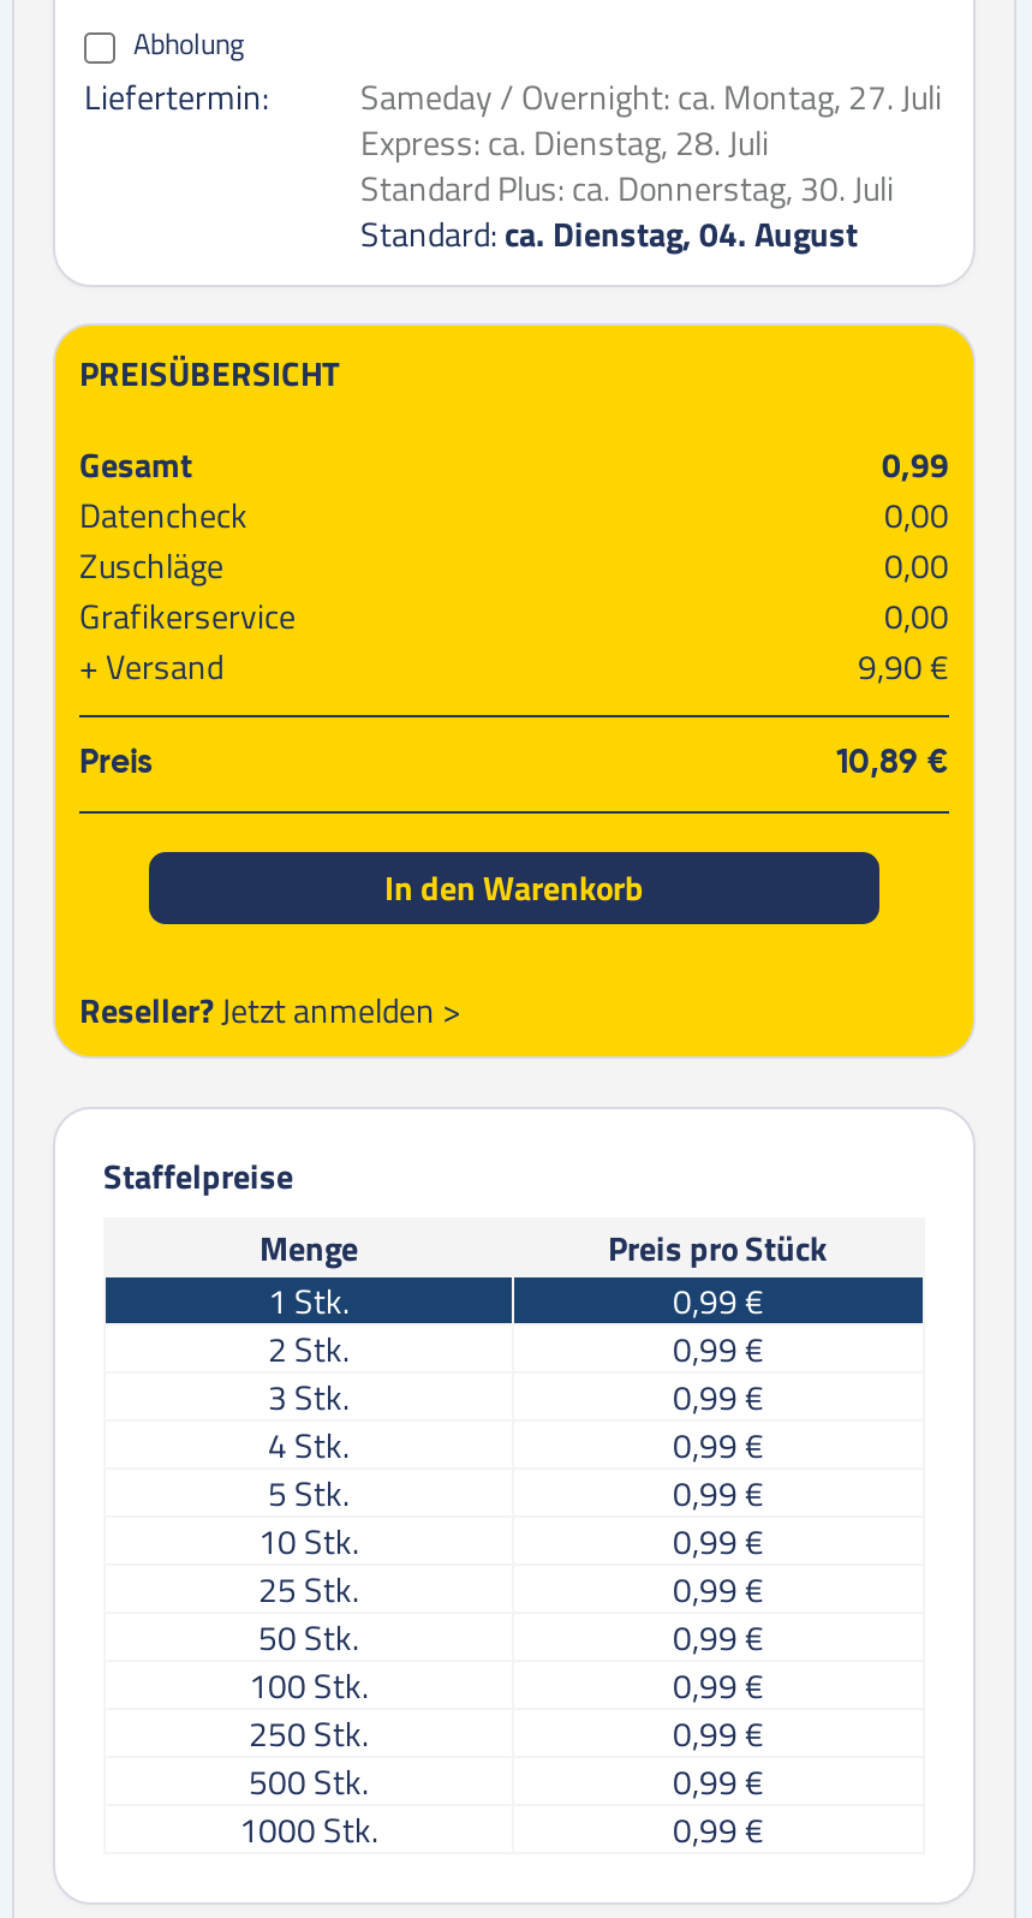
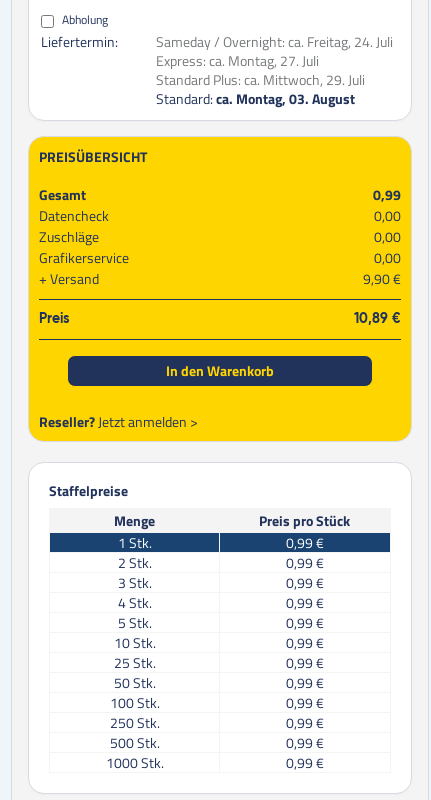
[360,70,942,120] Sameday / Overnight: ca. Montag, 27. Juli -> [156,30,393,51] Sameday / Overnight: ca. Freitag, 24. Juli
[360,115,769,166] Express: ca. Dienstag, 28. Juli -> [156,49,319,70] Express: ca. Montag, 27. Juli
[360,161,894,212] Standard Plus: ca. Donnerstag, 30. Juli -> [156,68,365,89] Standard Plus: ca. Mittwoch, 29. Juli
[360,207,858,257] Standard: ca. Dienstag, 04. August -> [156,87,355,108] Standard: ca. Montag, 03. August

